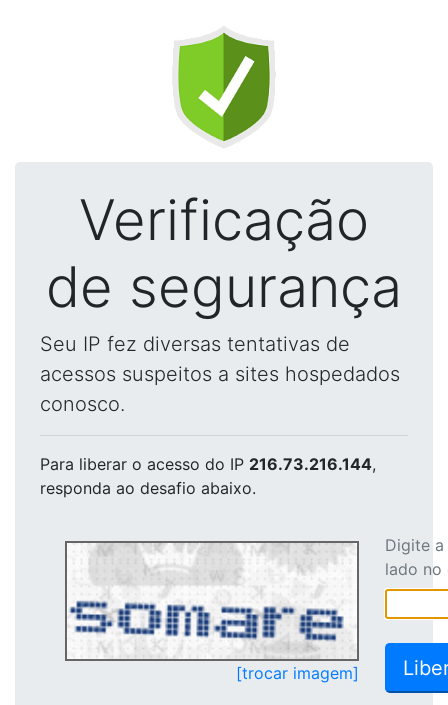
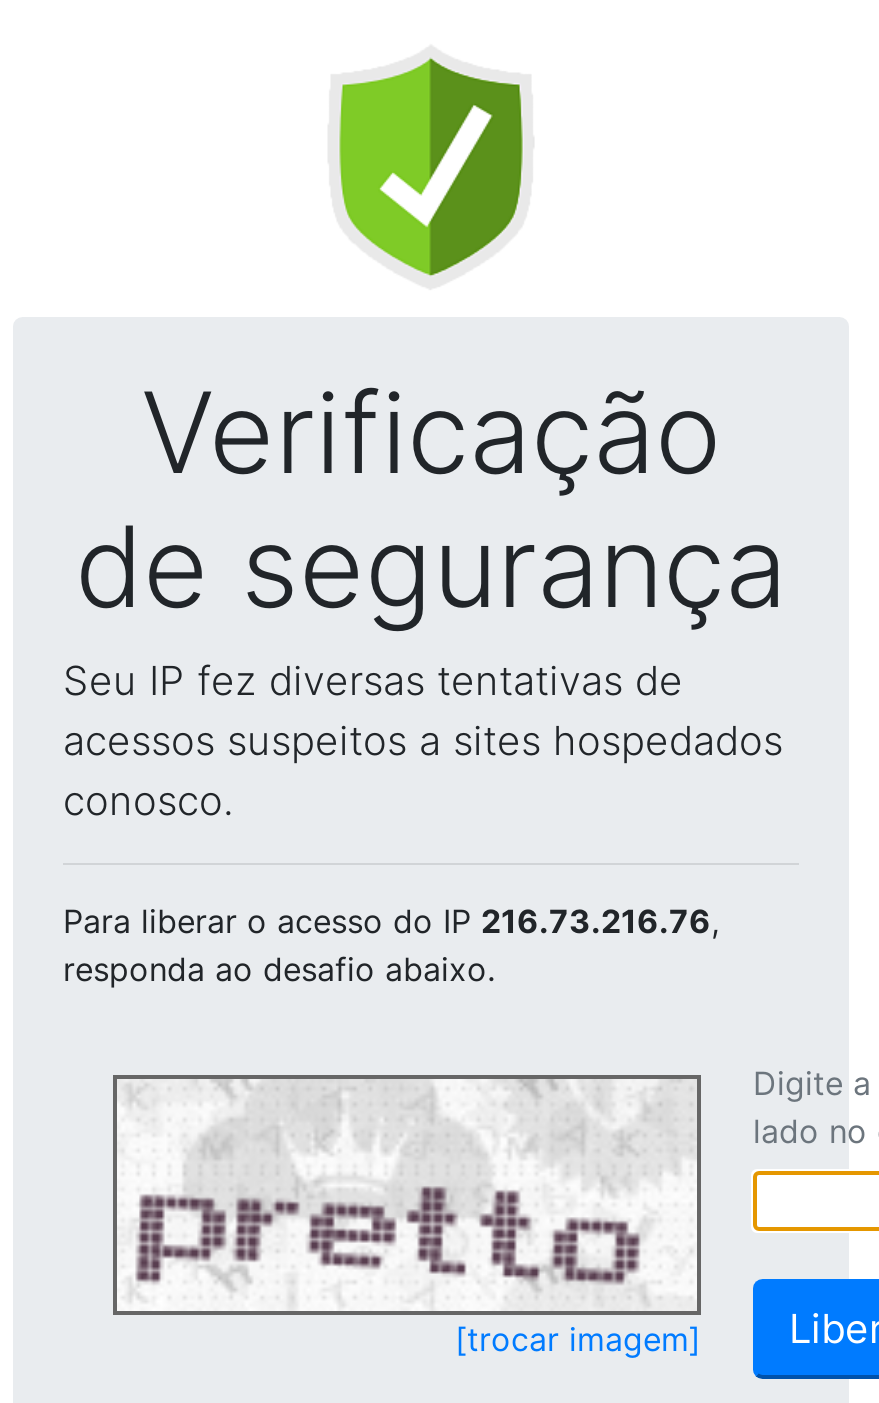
[40,454,376,474] Para liberar o acesso do IP 216.73.216.144, -> [63,901,719,941] Para liberar o acesso do IP 216.73.216.76,
[69,546,344,652] [image] -> [123,1083,677,1295] [image]

